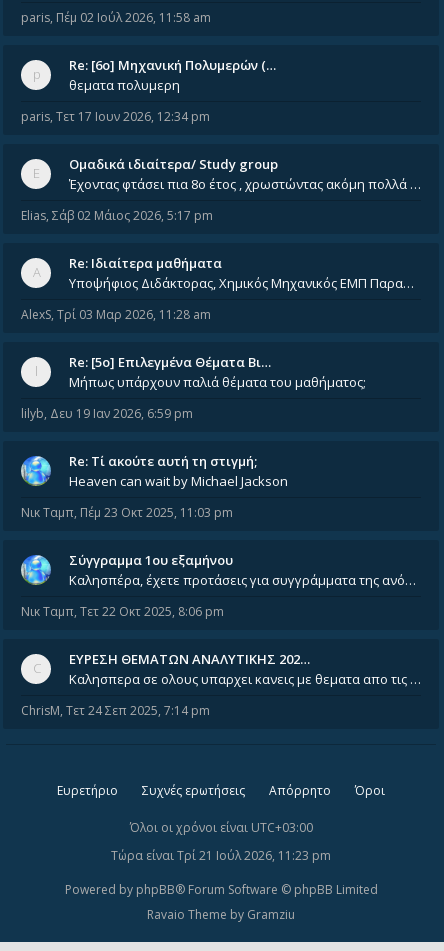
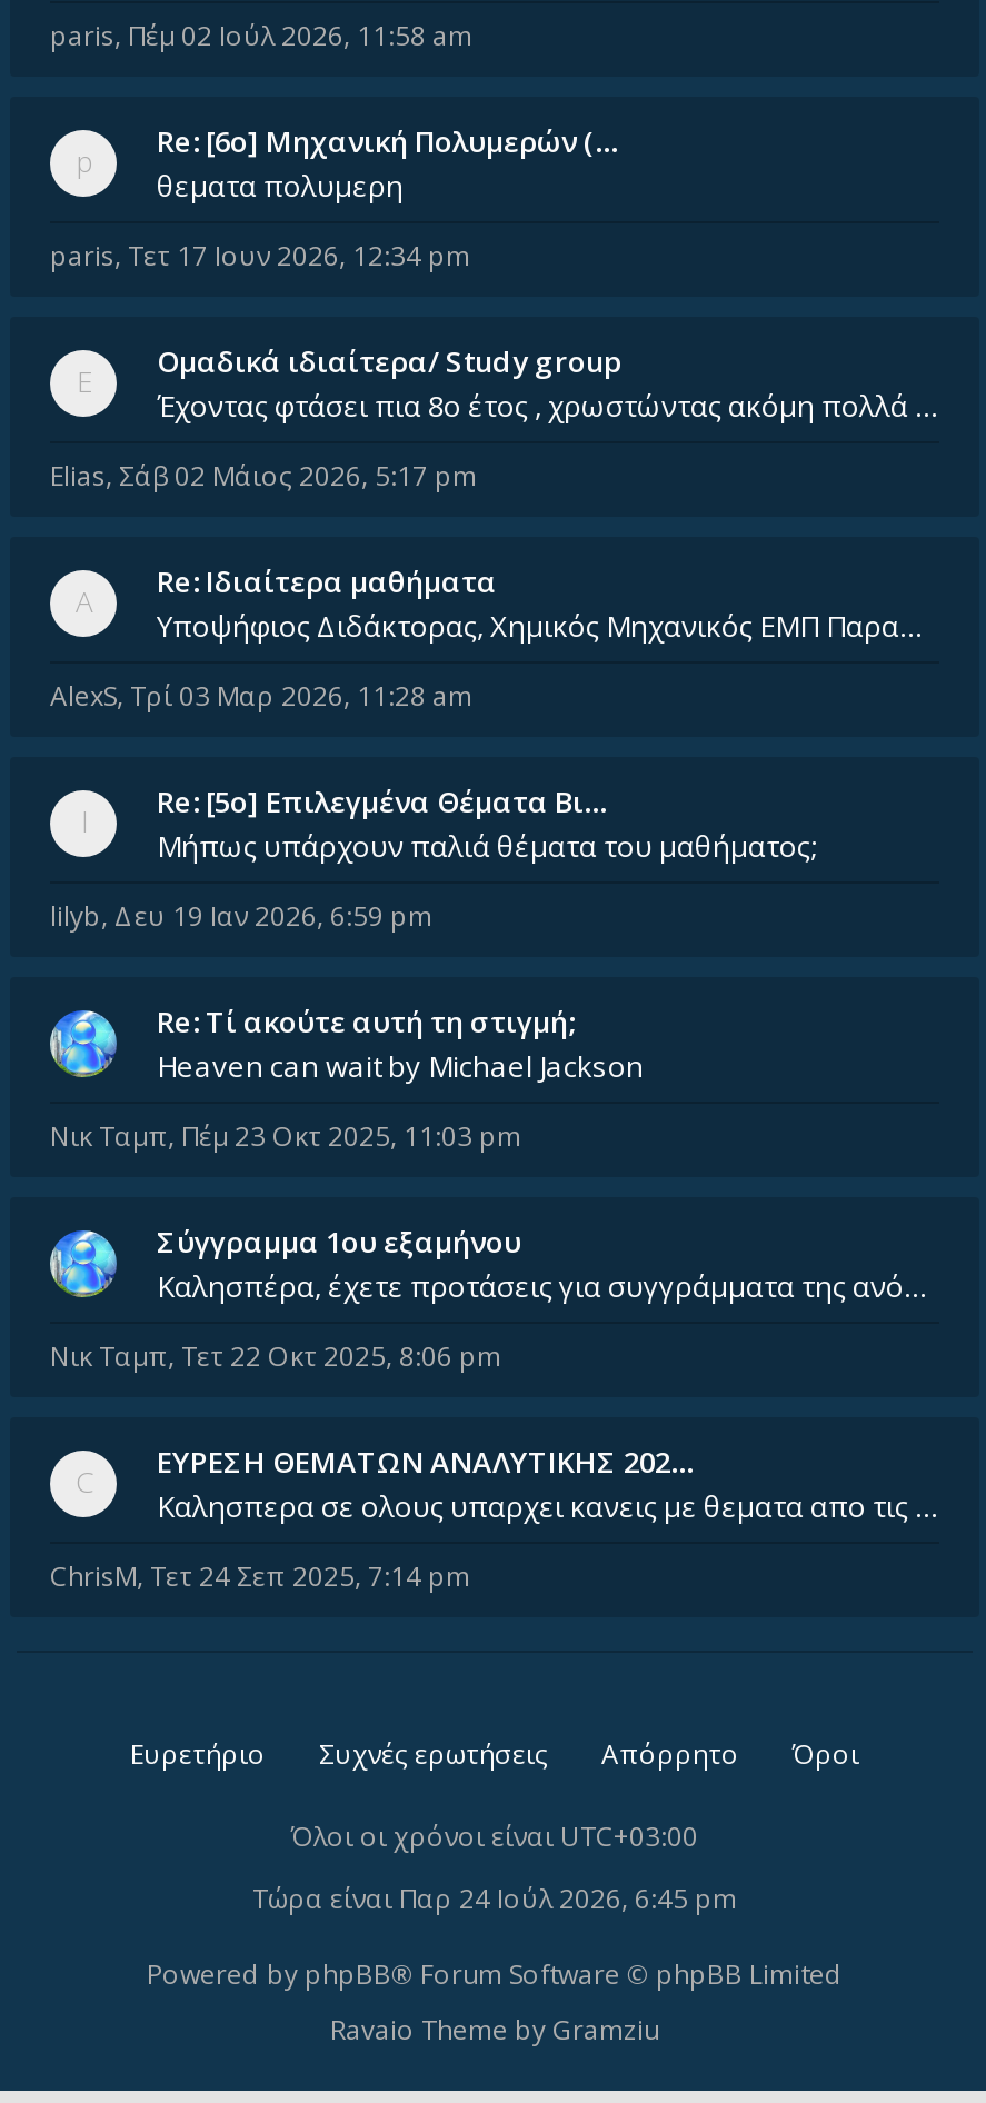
[111,847,331,864] Τώρα είναι Τρί 21 Ιούλ 2026, 11:23 pm -> [252,1880,737,1917] Τώρα είναι Παρ 24 Ιούλ 2026, 6:45 pm

